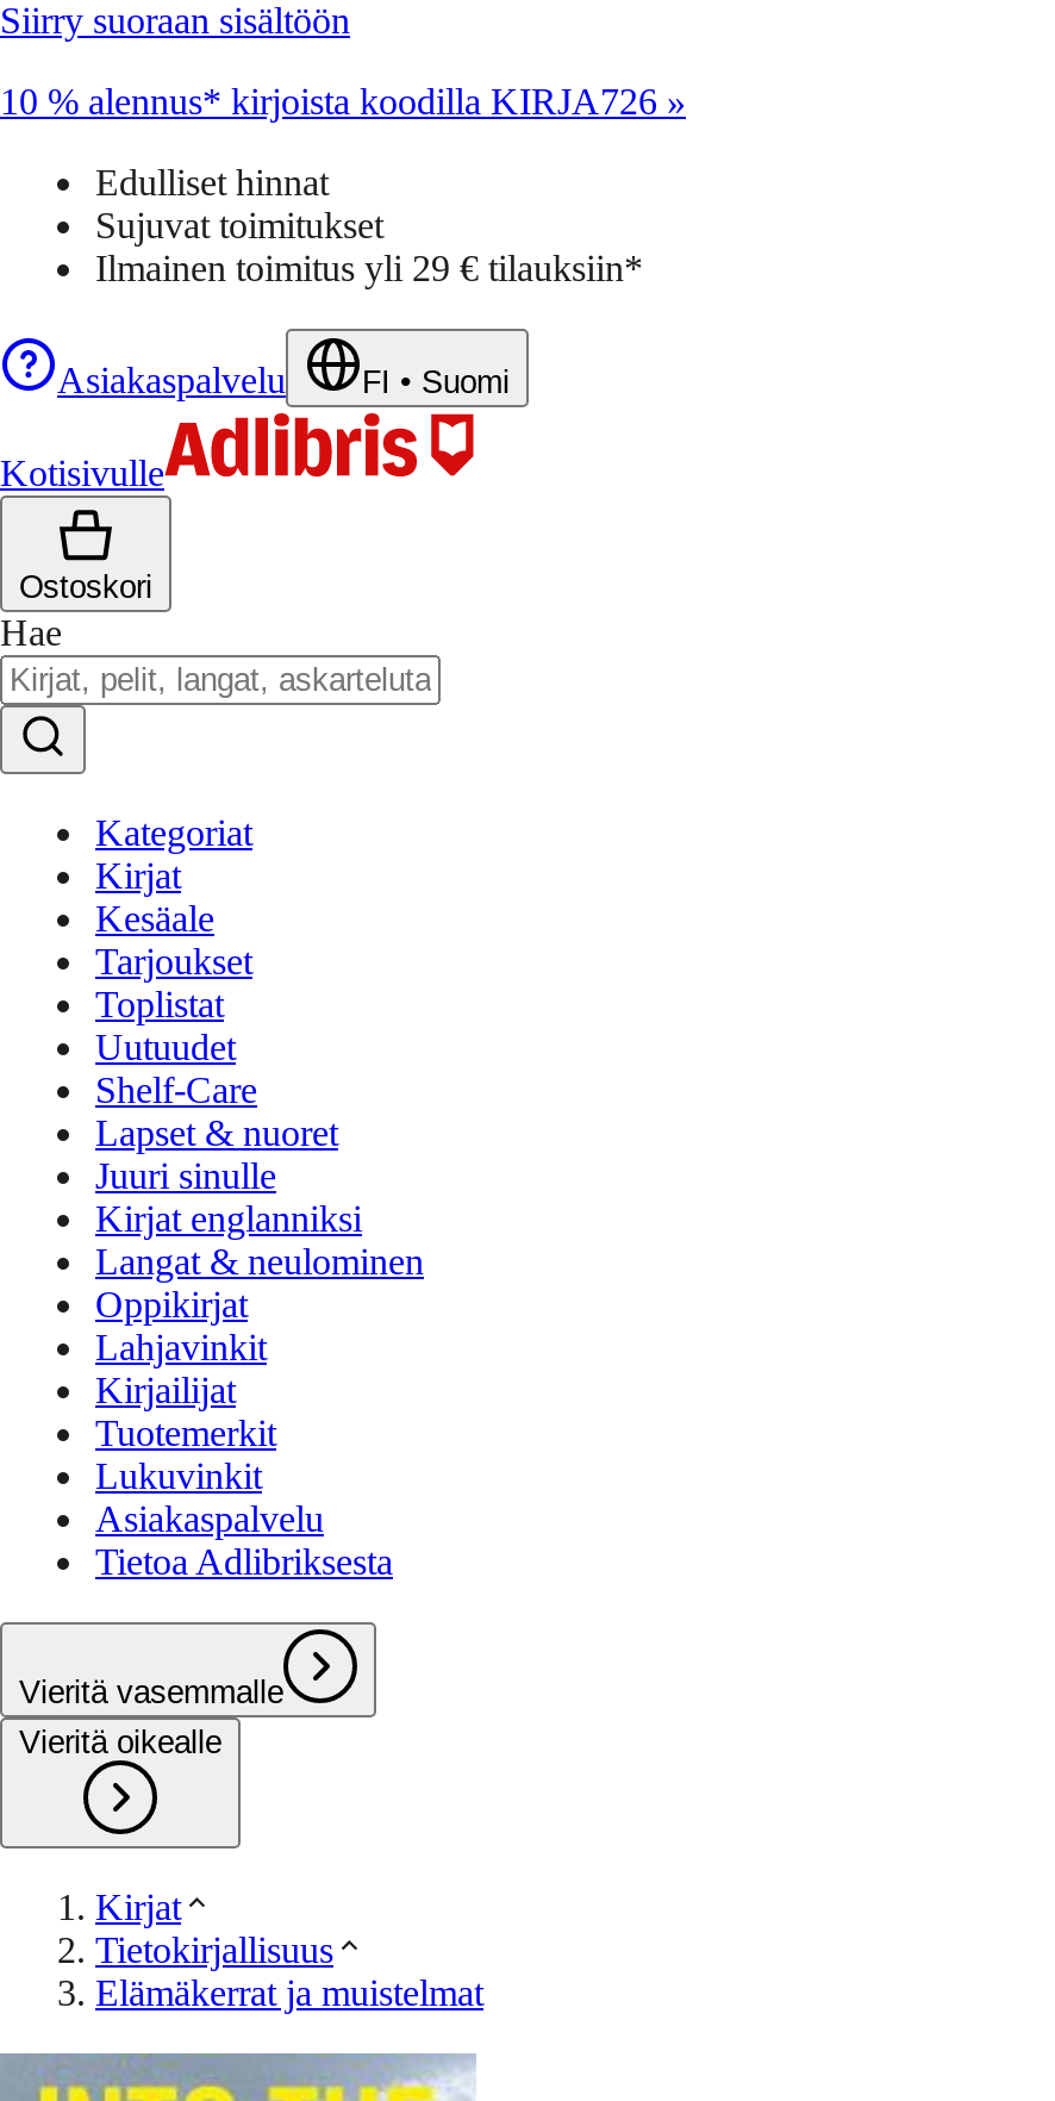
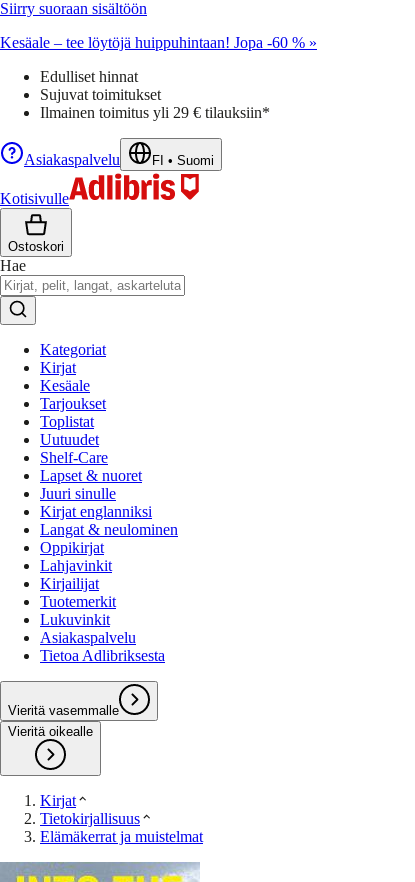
[0,81,686,121] 10 % alennus* kirjoista koodilla KIRJA726 » -> [0,34,317,51] Kesäale – tee löytöjä huippuhintaan! Jopa -60 % »

